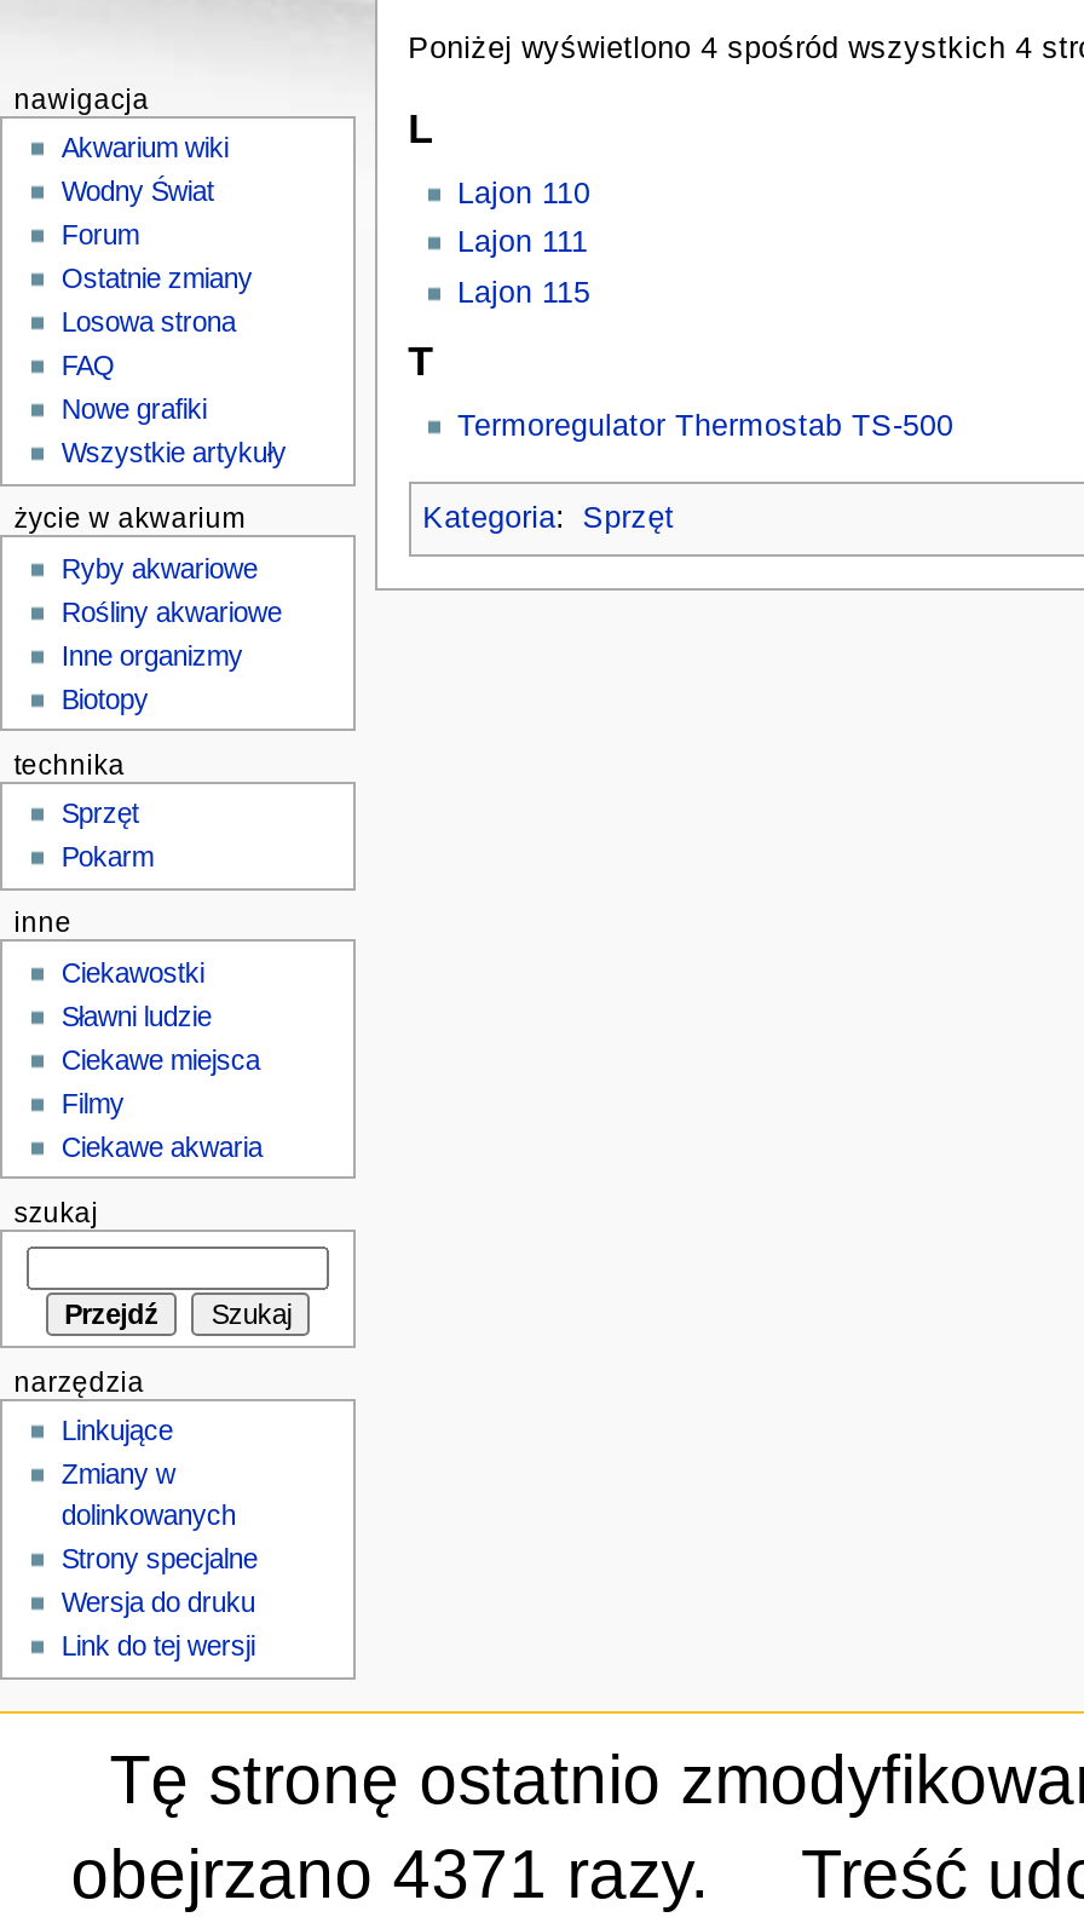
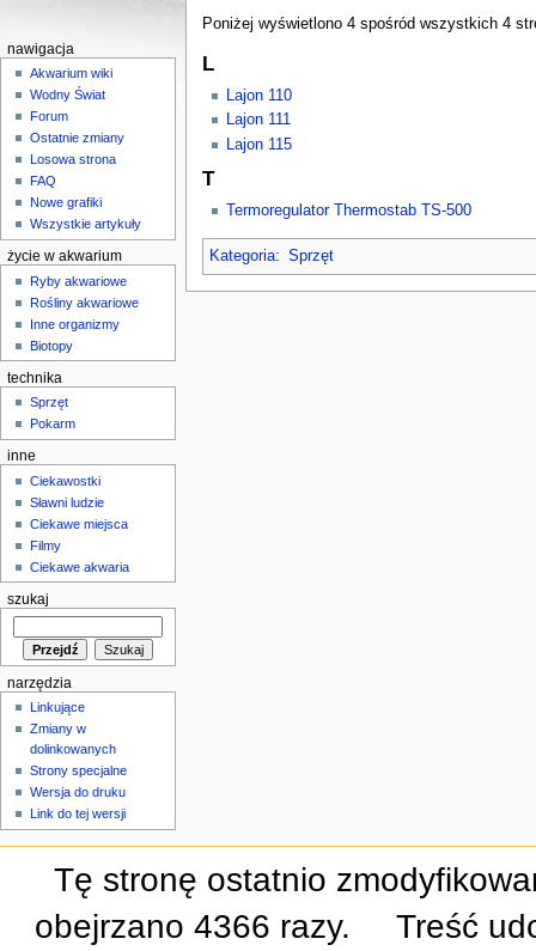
[71,1837,710,1912] obejrzano 4371 razy. -> [35,908,351,945] obejrzano 4366 razy.

